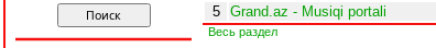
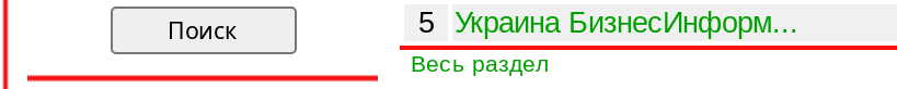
[230,3,386,20] Grand.az - Musiqi portali -> [455,7,798,39] Украина БизнесИнформ...

